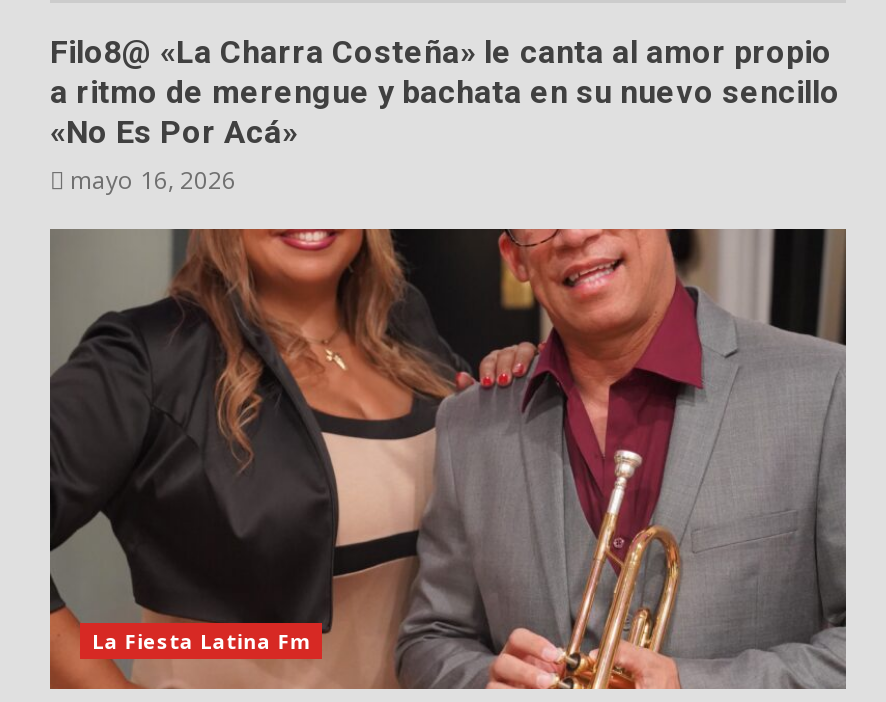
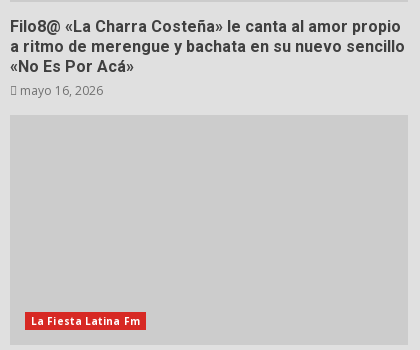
[48,226,848,690] [image] -> none

